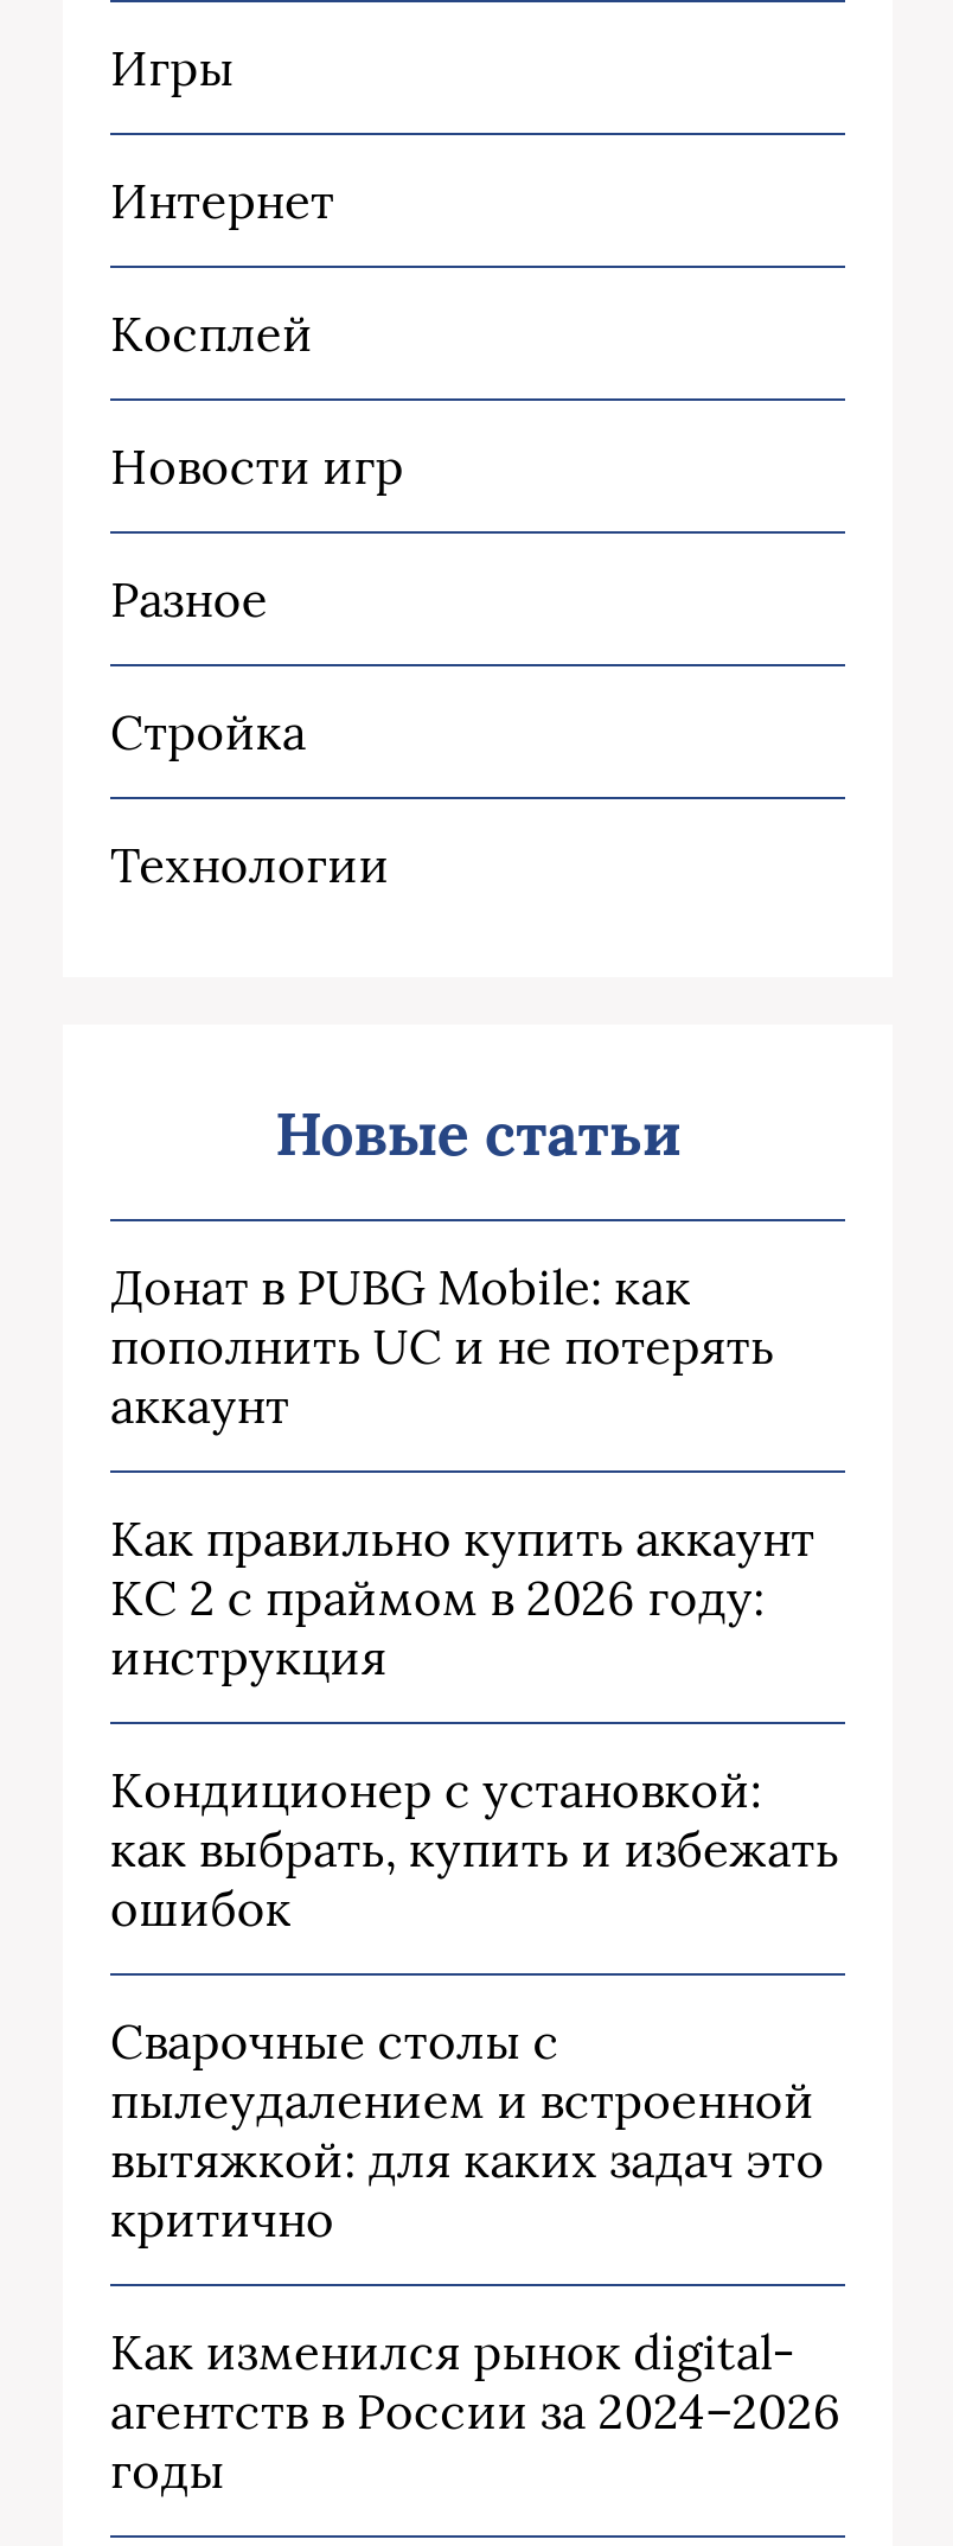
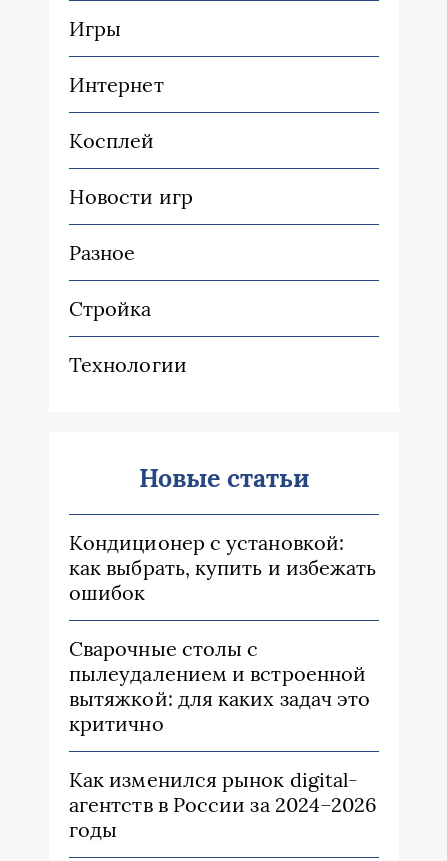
[110,1258,815,1687] Донат в PUBG Mobile: как | пополнить UC и не потерять | аккаунт | Как правильно купить аккаунт | КС 2 с праймом в 2026 году: | инструкция -> none

